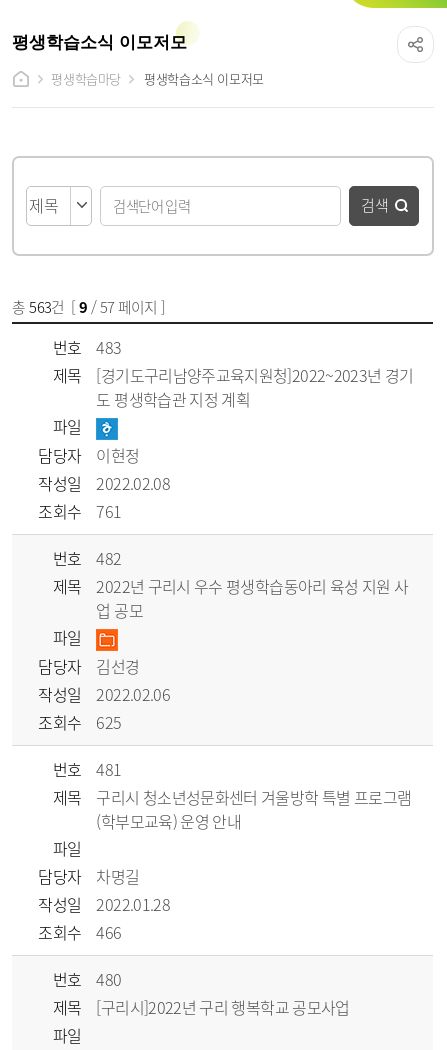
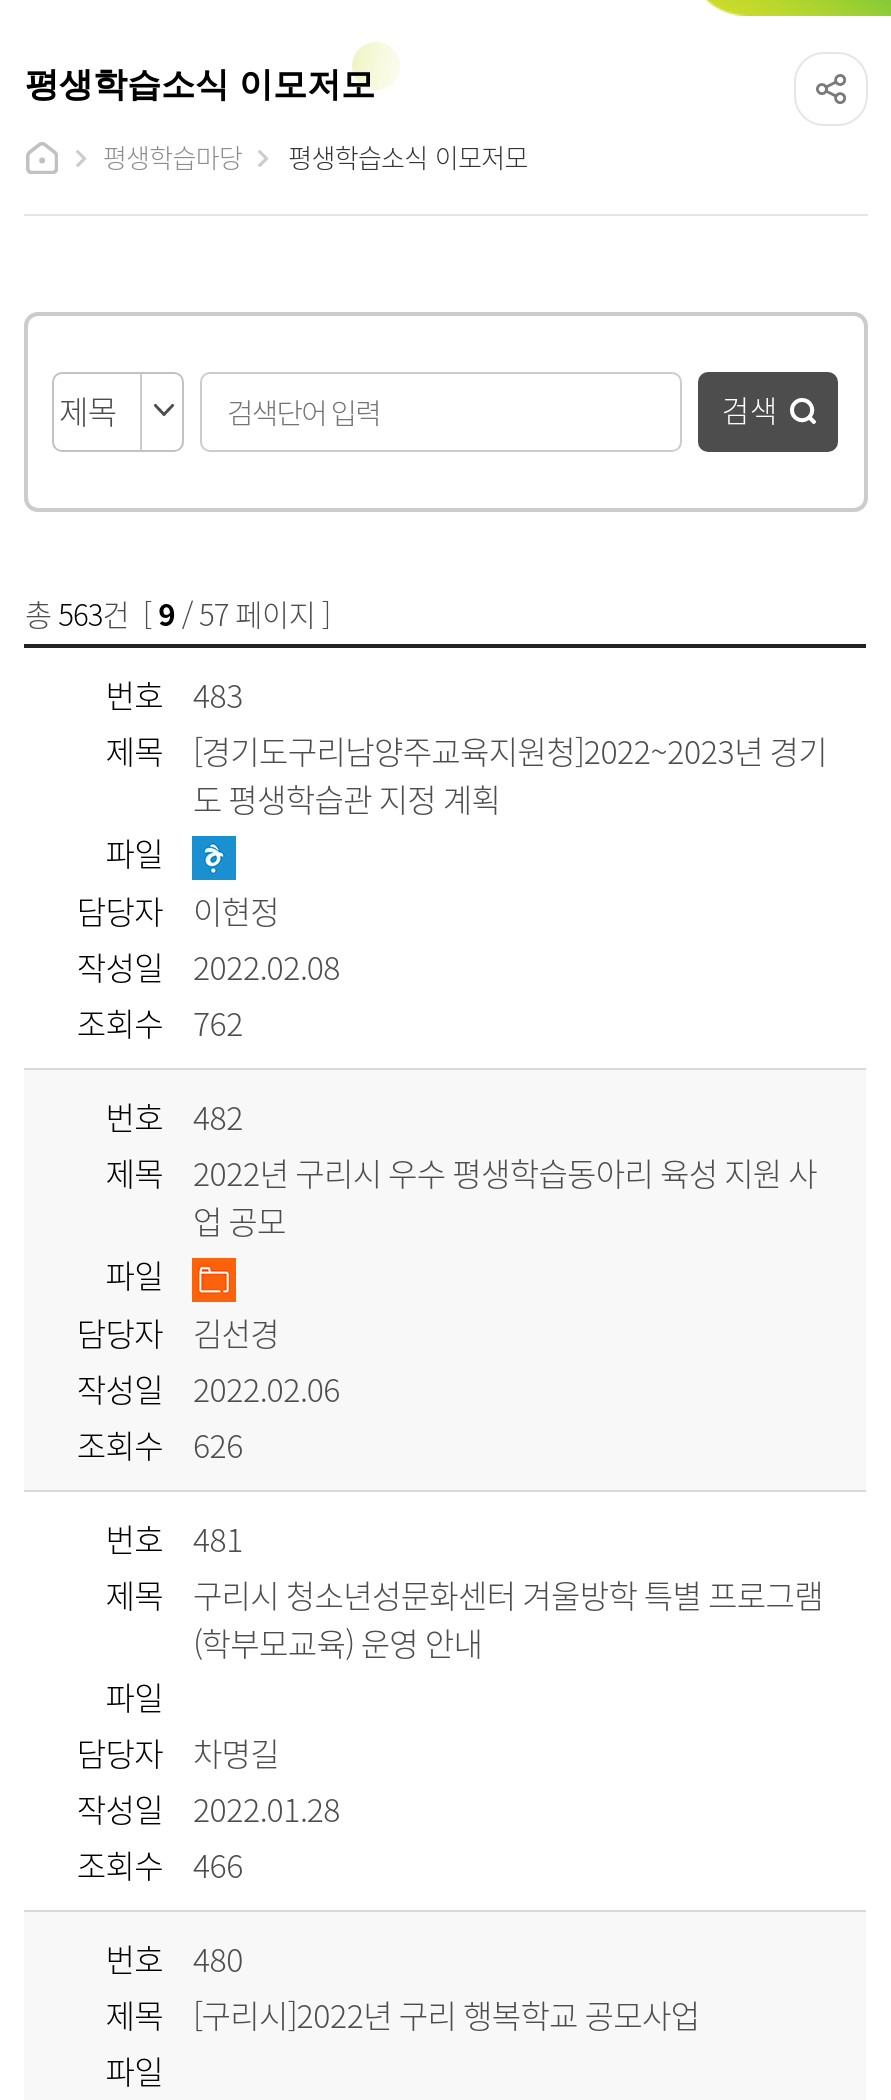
[38,499,121,523] 조회수 761 -> [77,998,243,1046] 조회수 762
[38,710,121,734] 조회수 625 -> [77,1420,243,1468] 조회수 626

